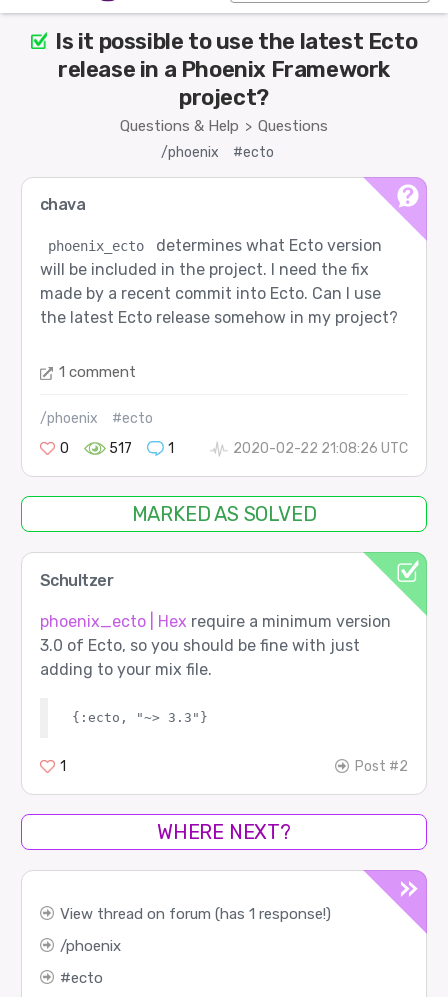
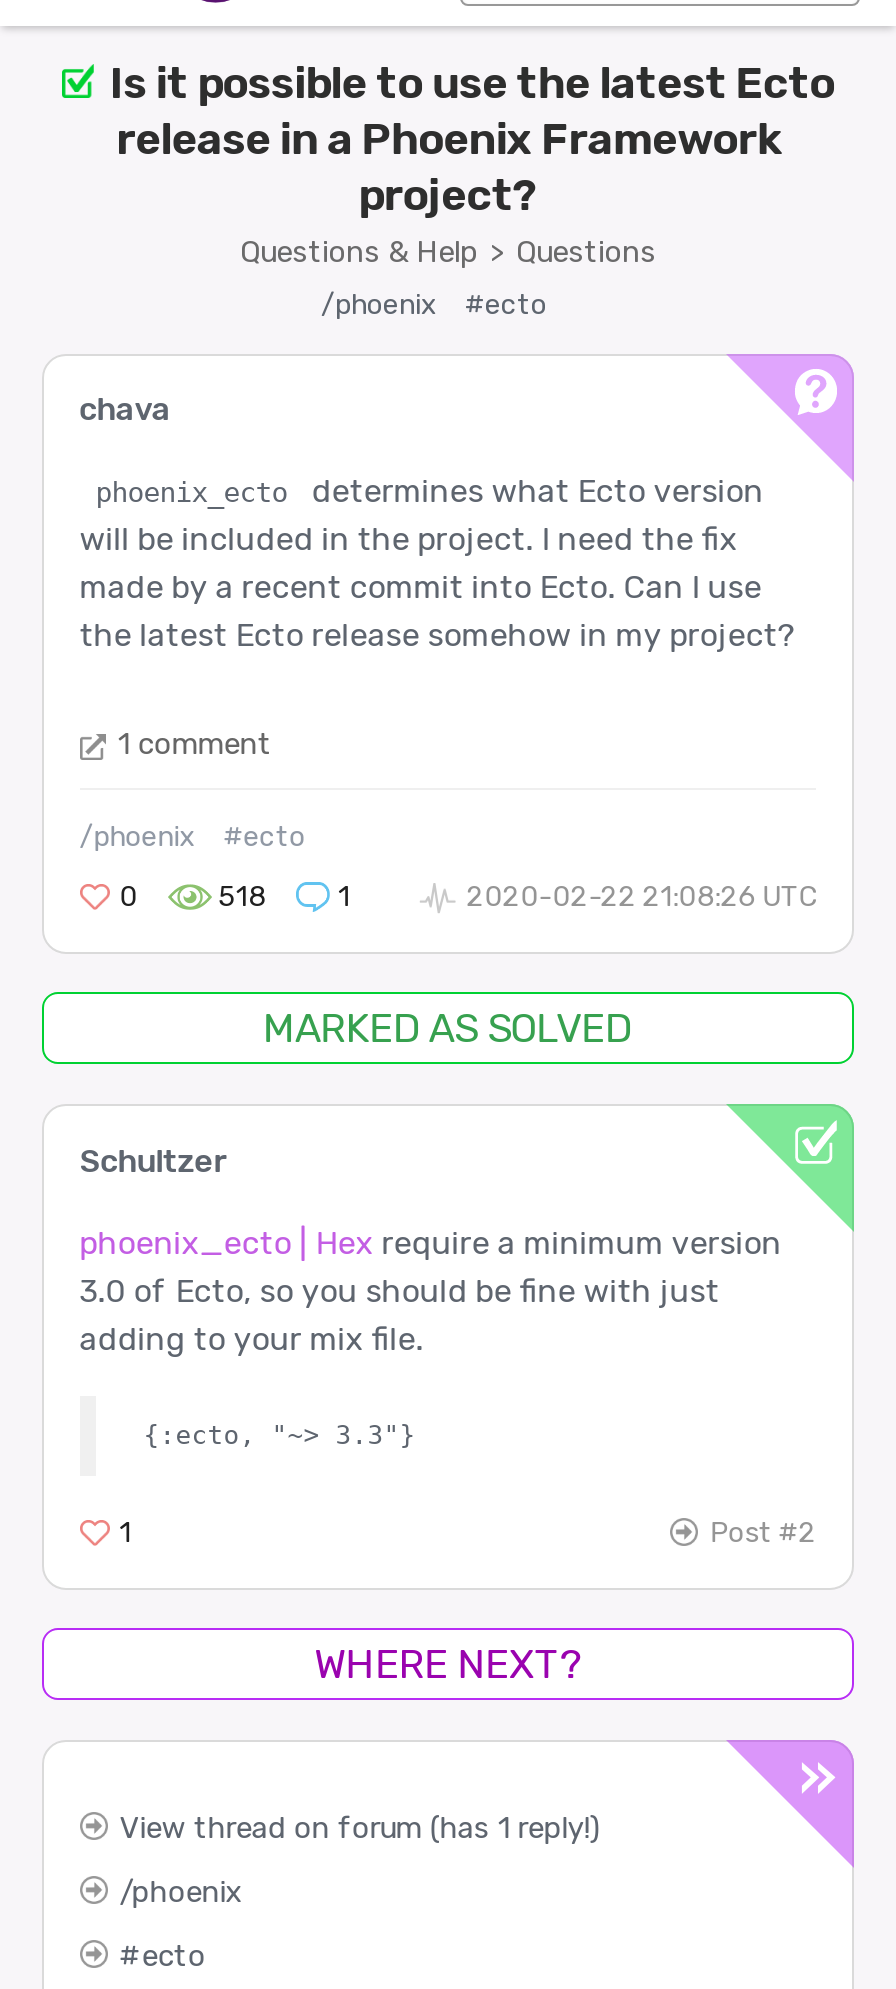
[109,440,132,457] 517 -> [218,880,266,914] 518
[60,905,331,923] View thread on forum (has 1 response!) -> [120,1810,600,1846] View thread on forum (has 1 reply!)

